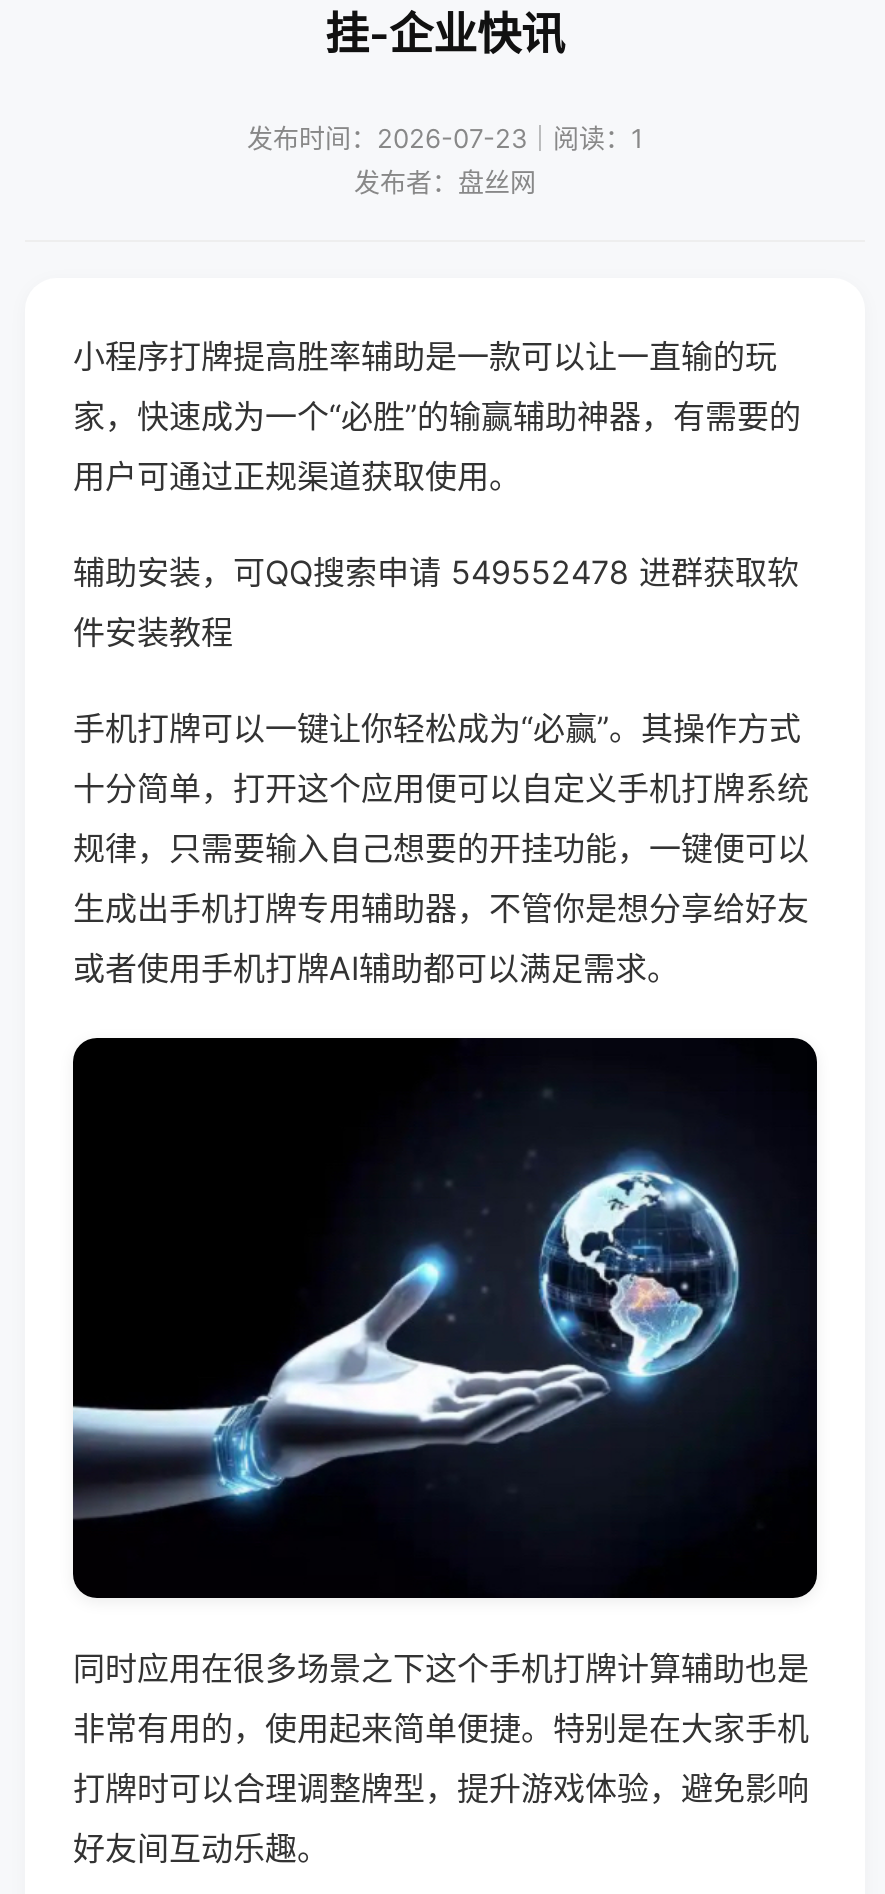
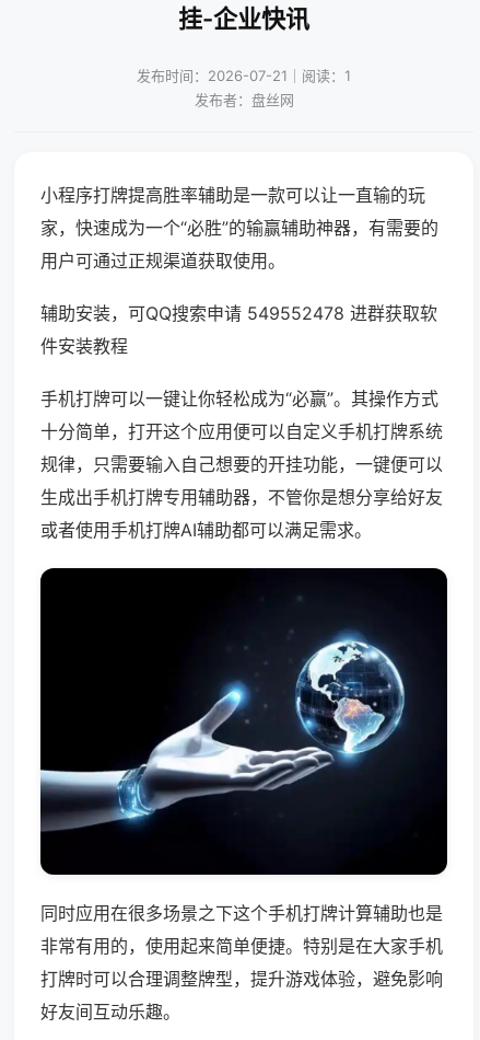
[247,122,643,154] 发布时间：2026-07-23｜阅读：1 -> [137,67,351,84] 发布时间：2026-07-21｜阅读：1

